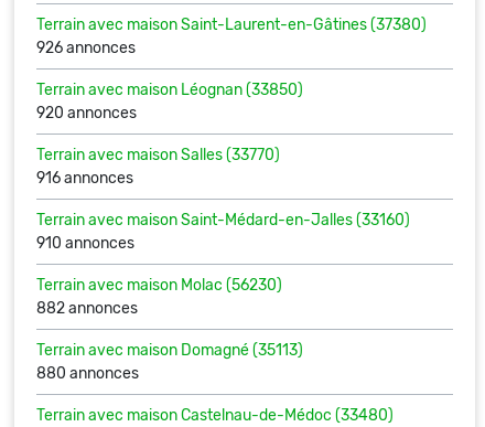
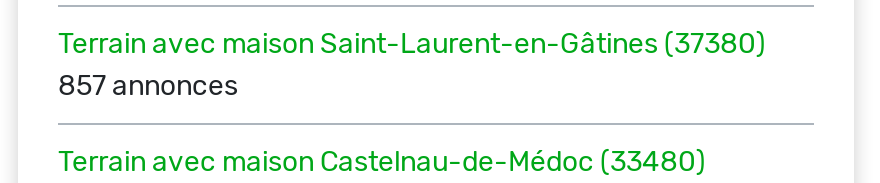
[36,38,410,383] 926 annonces | Terrain avec maison Léognan (33850) | 920 annonces | Terrain avec maison Salles (33770) | 916 annonces | Terrain avec maison Saint-Médard-en-Jalles (33160) | 910 annonces | Terrain avec maison Molac (56230) | 882 annonces | Terrain avec maison Domagné (35113) | 880 annonces -> [58,69,238,103] 857 annonces

